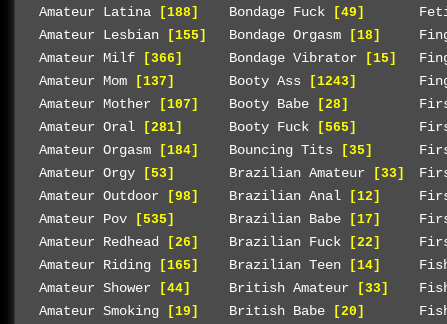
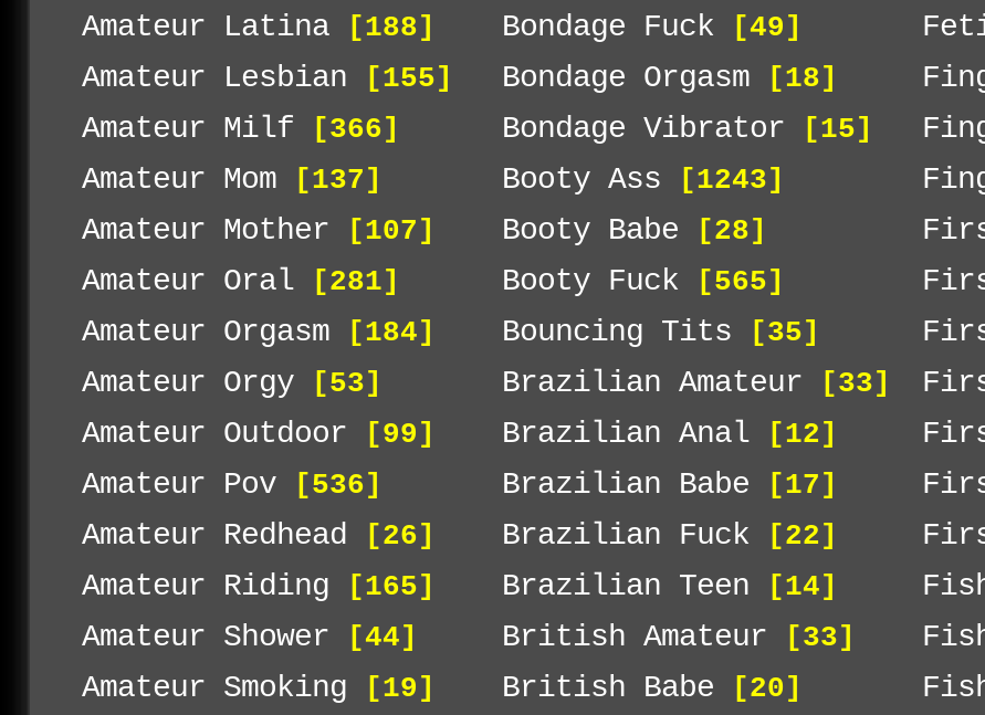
[38,188,198,204] Amateur Outdoor [98] -> [82,416,436,451] Amateur Outdoor [99]
[38,211,174,227] Amateur Pov [535] -> [82,466,383,502] Amateur Pov [536]

